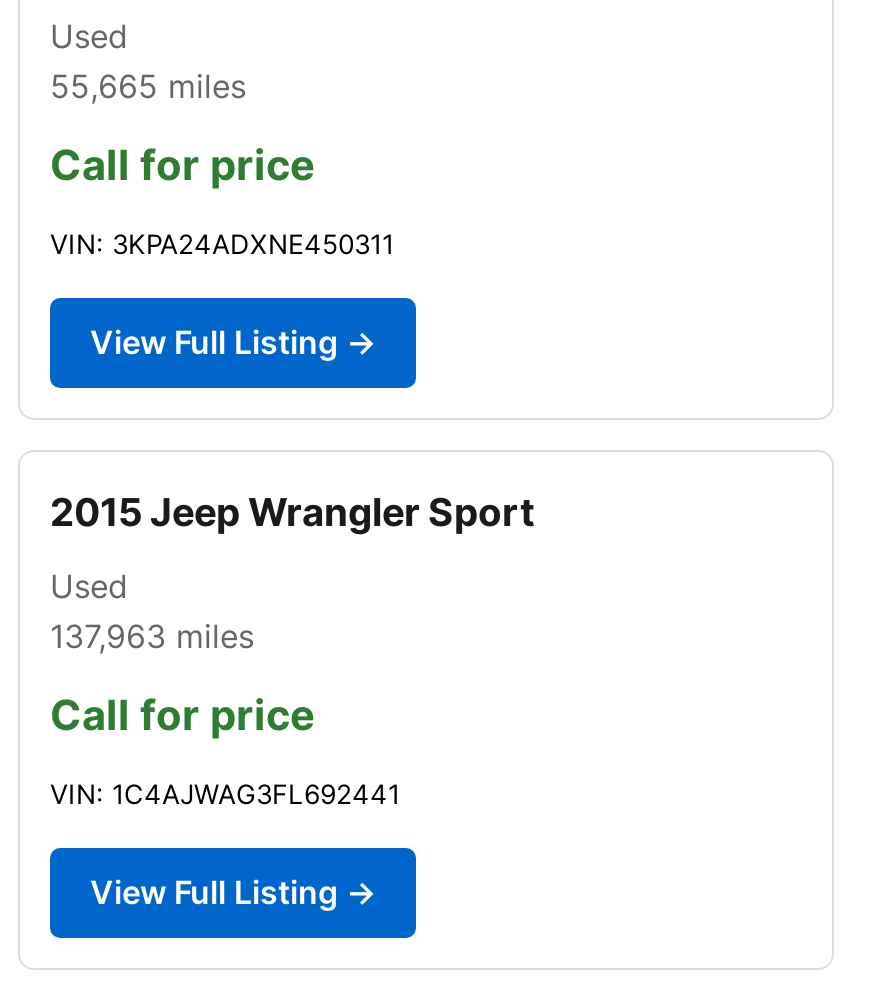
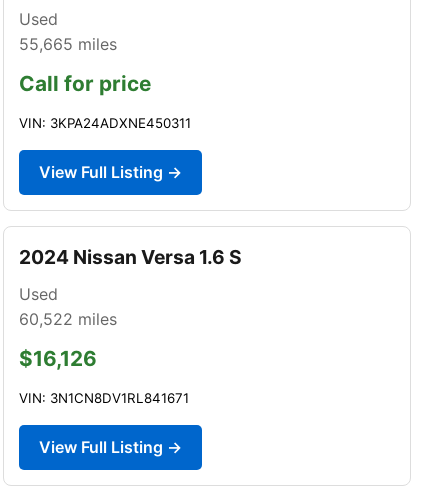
[50,488,534,536] 2015 Jeep Wrangler Sport -> [19,245,242,269] 2024 Nissan Versa 1.6 S
[50,616,254,656] 137,963 miles -> [19,309,117,329] 60,522 miles
[50,690,314,740] Call for price -> [19,346,97,371] $16,126
[50,778,400,810] VIN: 1C4AJWAG3FL692441 -> [19,390,189,406] VIN: 3N1CN8DV1RL841671

